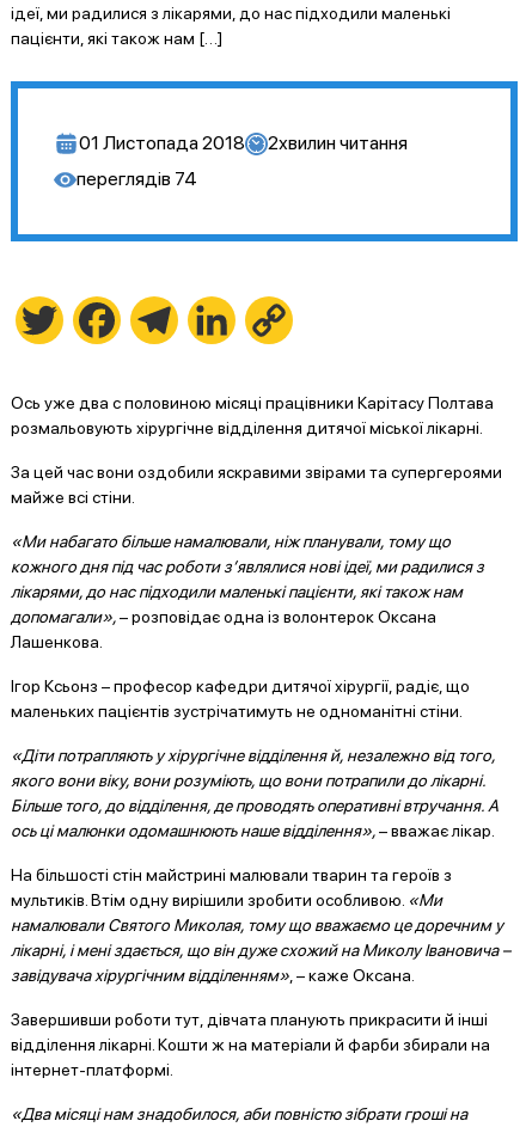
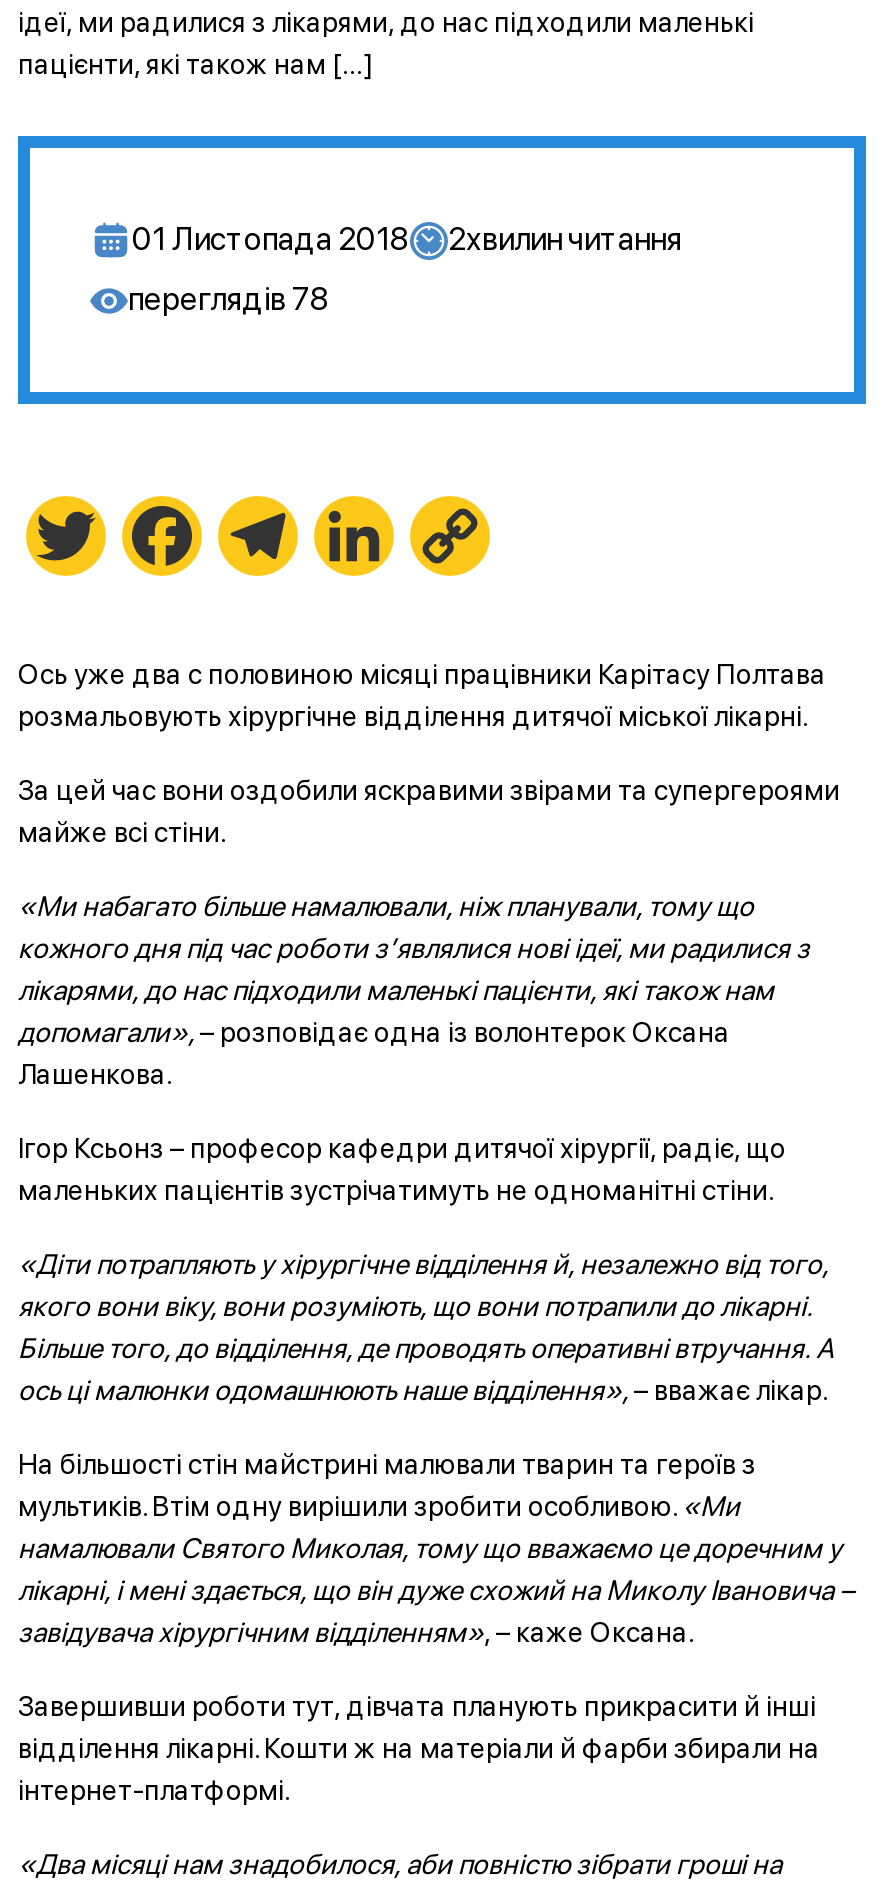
[77,167,197,190] переглядів 74 -> [128,280,330,318] переглядів 78

